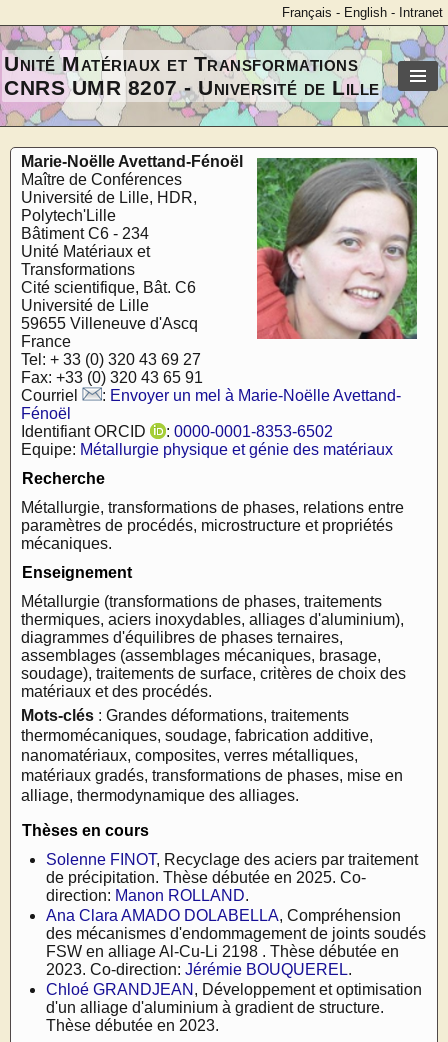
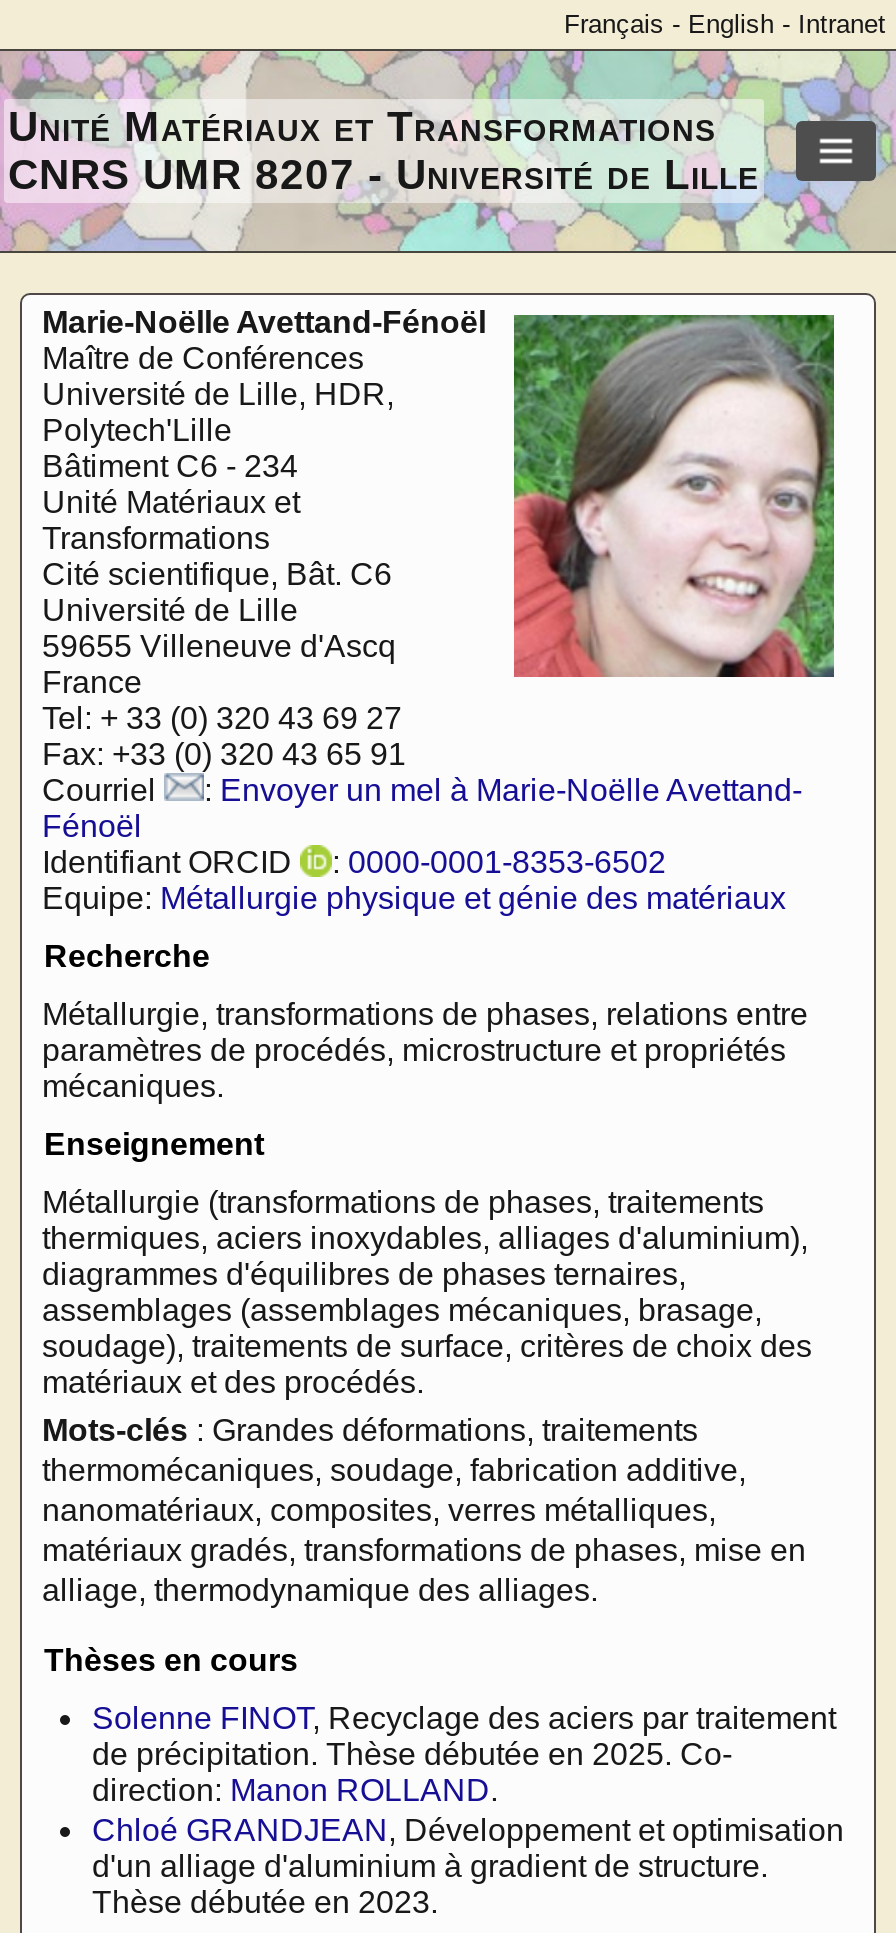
[46,907,426,978] Ana Clara AMADO DOLABELLA, Compréhension | des mécanismes d'endommagement de joints soudés | FSW en alliage Al-Cu-Li 2198 . Thèse débutée en | 2023. Co-direction: Jérémie BOUQUEREL. -> none

